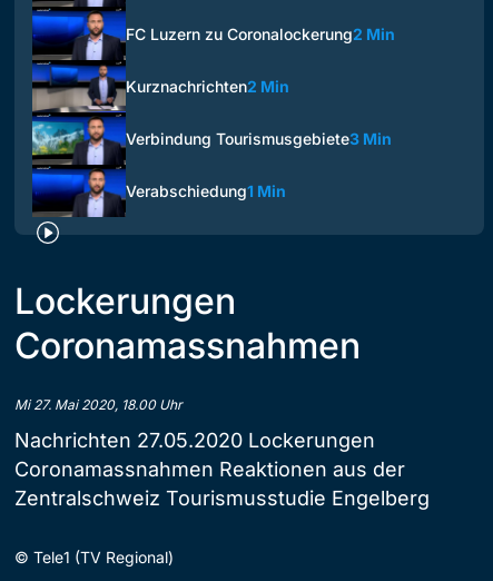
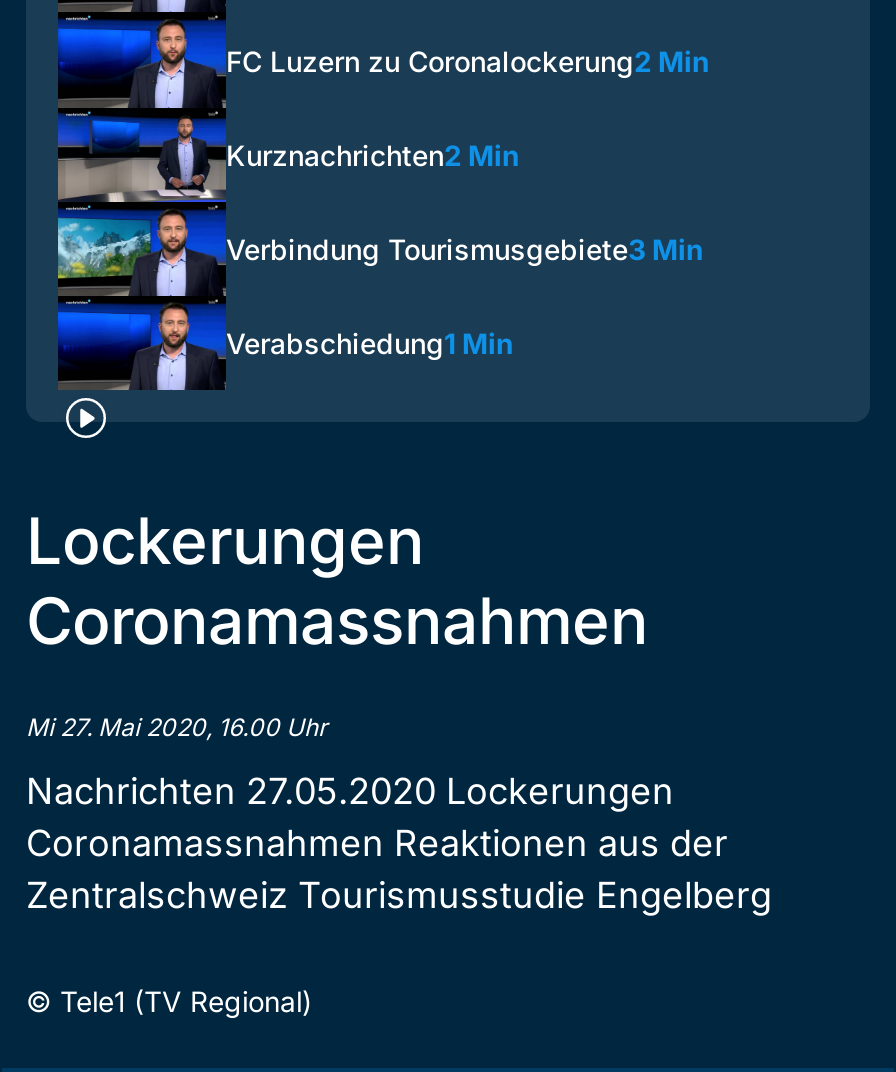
[14,397,183,413] Mi 27. Mai 2020, 18.00 Uhr -> [26,713,328,743] Mi 27. Mai 2020, 16.00 Uhr

